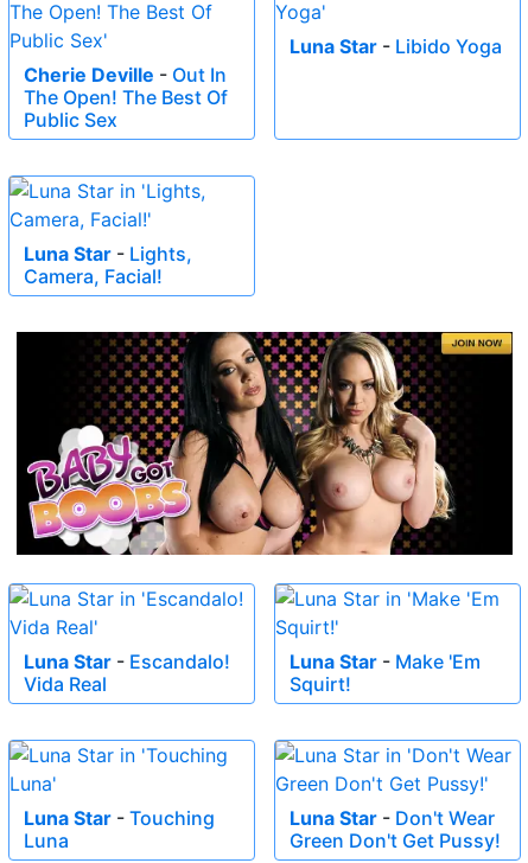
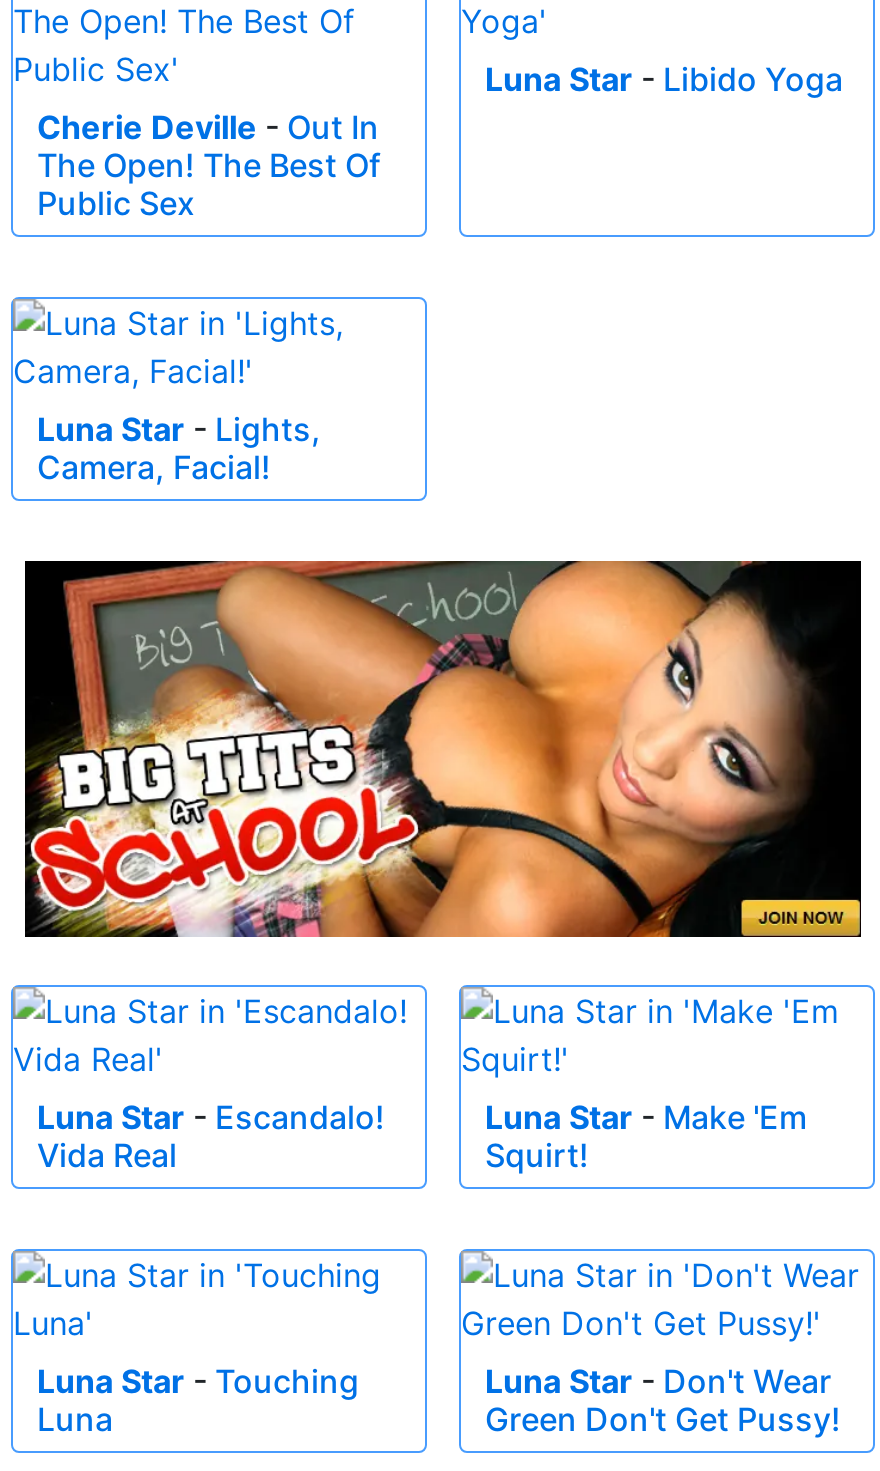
[17,331,514,556] [image] -> [25,558,863,940] [image]

